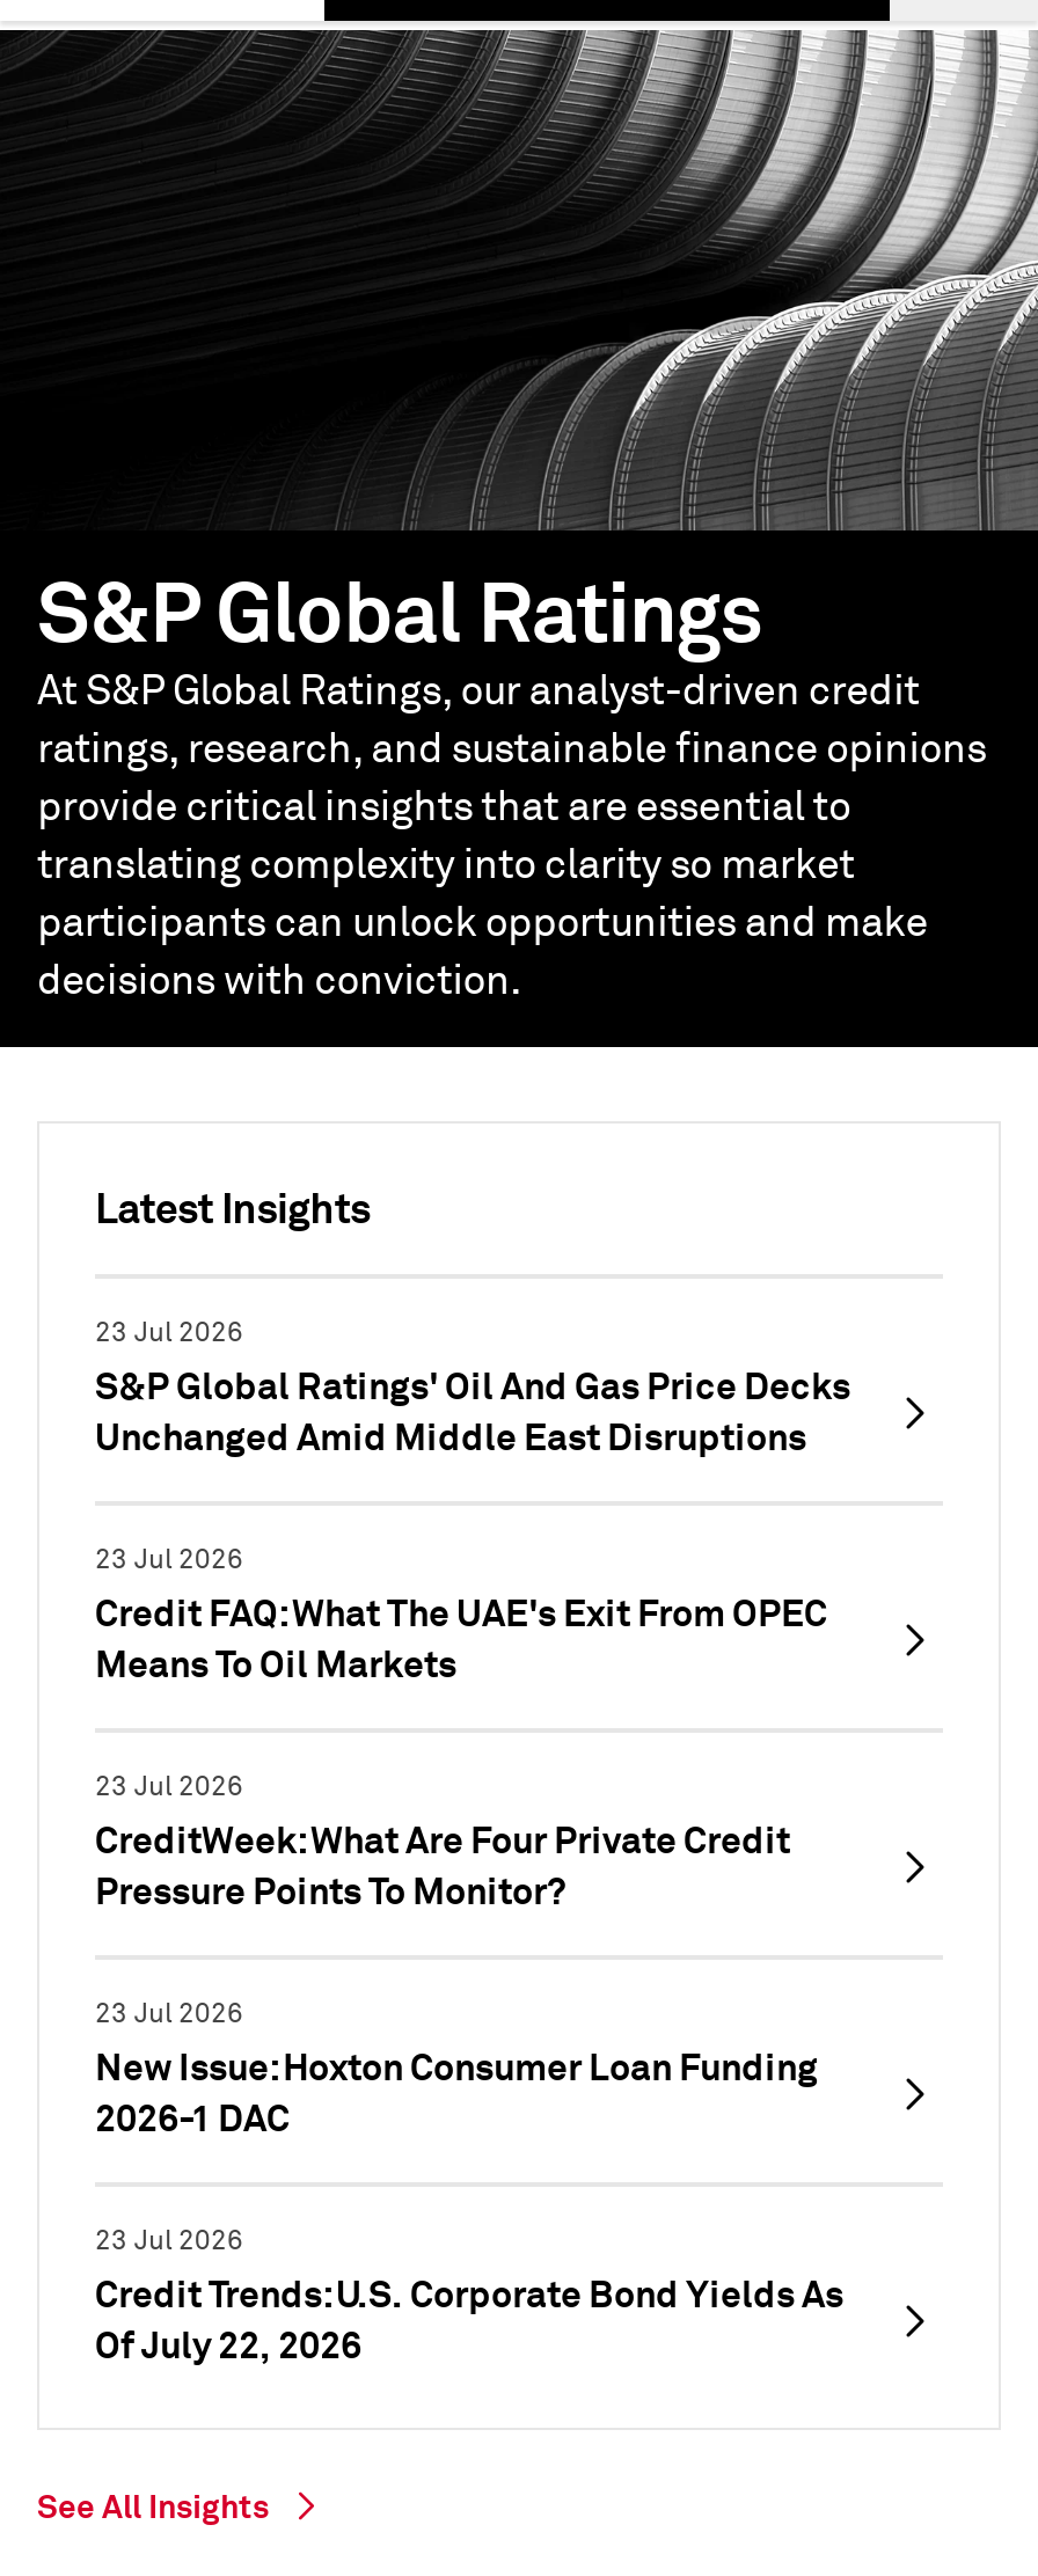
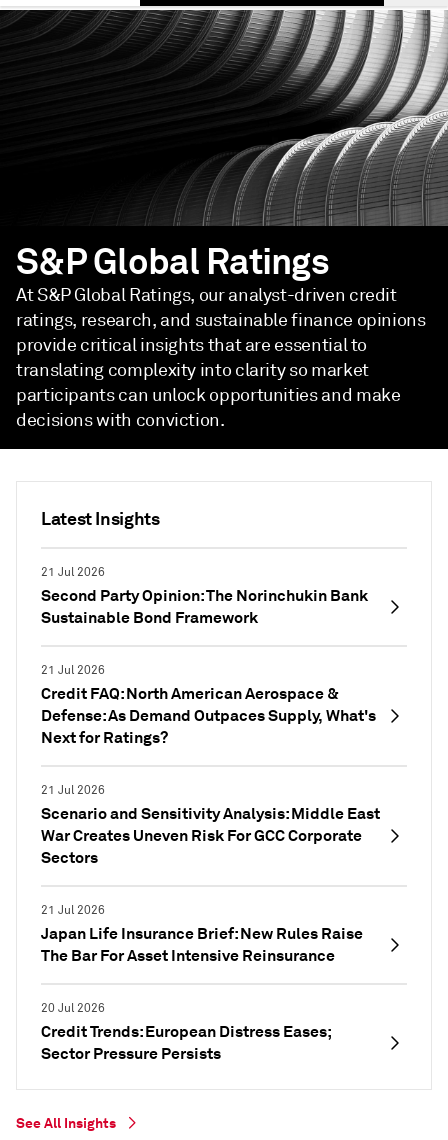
[95,1316,850,1462] 23 Jul 2026 | S&P Global Ratings' Oil And Gas Price Decks | Unchanged Amid Middle East Disruptions -> [41,565,368,628] 21 Jul 2026 | Second Party Opinion: The Norinchukin Bank | Sustainable Bond Framework
[95,1543,827,1689] 23 Jul 2026 | Credit FAQ: What The UAE's Exit From OPEC | Means To Oil Markets -> [41,663,376,748] 21 Jul 2026 | Credit FAQ: North American Aerospace & | Defense: As Demand Outpaces Supply, What's | Next for Ratings?
[95,1770,790,1916] 23 Jul 2026 | CreditWeek: What Are Four Private Credit | Pressure Points To Monitor? -> [41,783,380,868] 21 Jul 2026 | Scenario and Sensitivity Analysis: Middle East | War Creates Uneven Risk For GCC Corporate | Sectors
[95,1997,818,2143] 23 Jul 2026 | New Issue: Hoxton Consumer Loan Funding | 2026-1 DAC -> [41,903,363,966] 21 Jul 2026 | Japan Life Insurance Brief: New Rules Raise | The Bar For Asset Intensive Reinsurance
[95,2224,843,2370] 23 Jul 2026 | Credit Trends: U.S. Corporate Bond Yields As | Of July 22, 2026 -> [41,1001,331,1064] 20 Jul 2026 | Credit Trends: European Distress Eases; | Sector Pressure Persists

